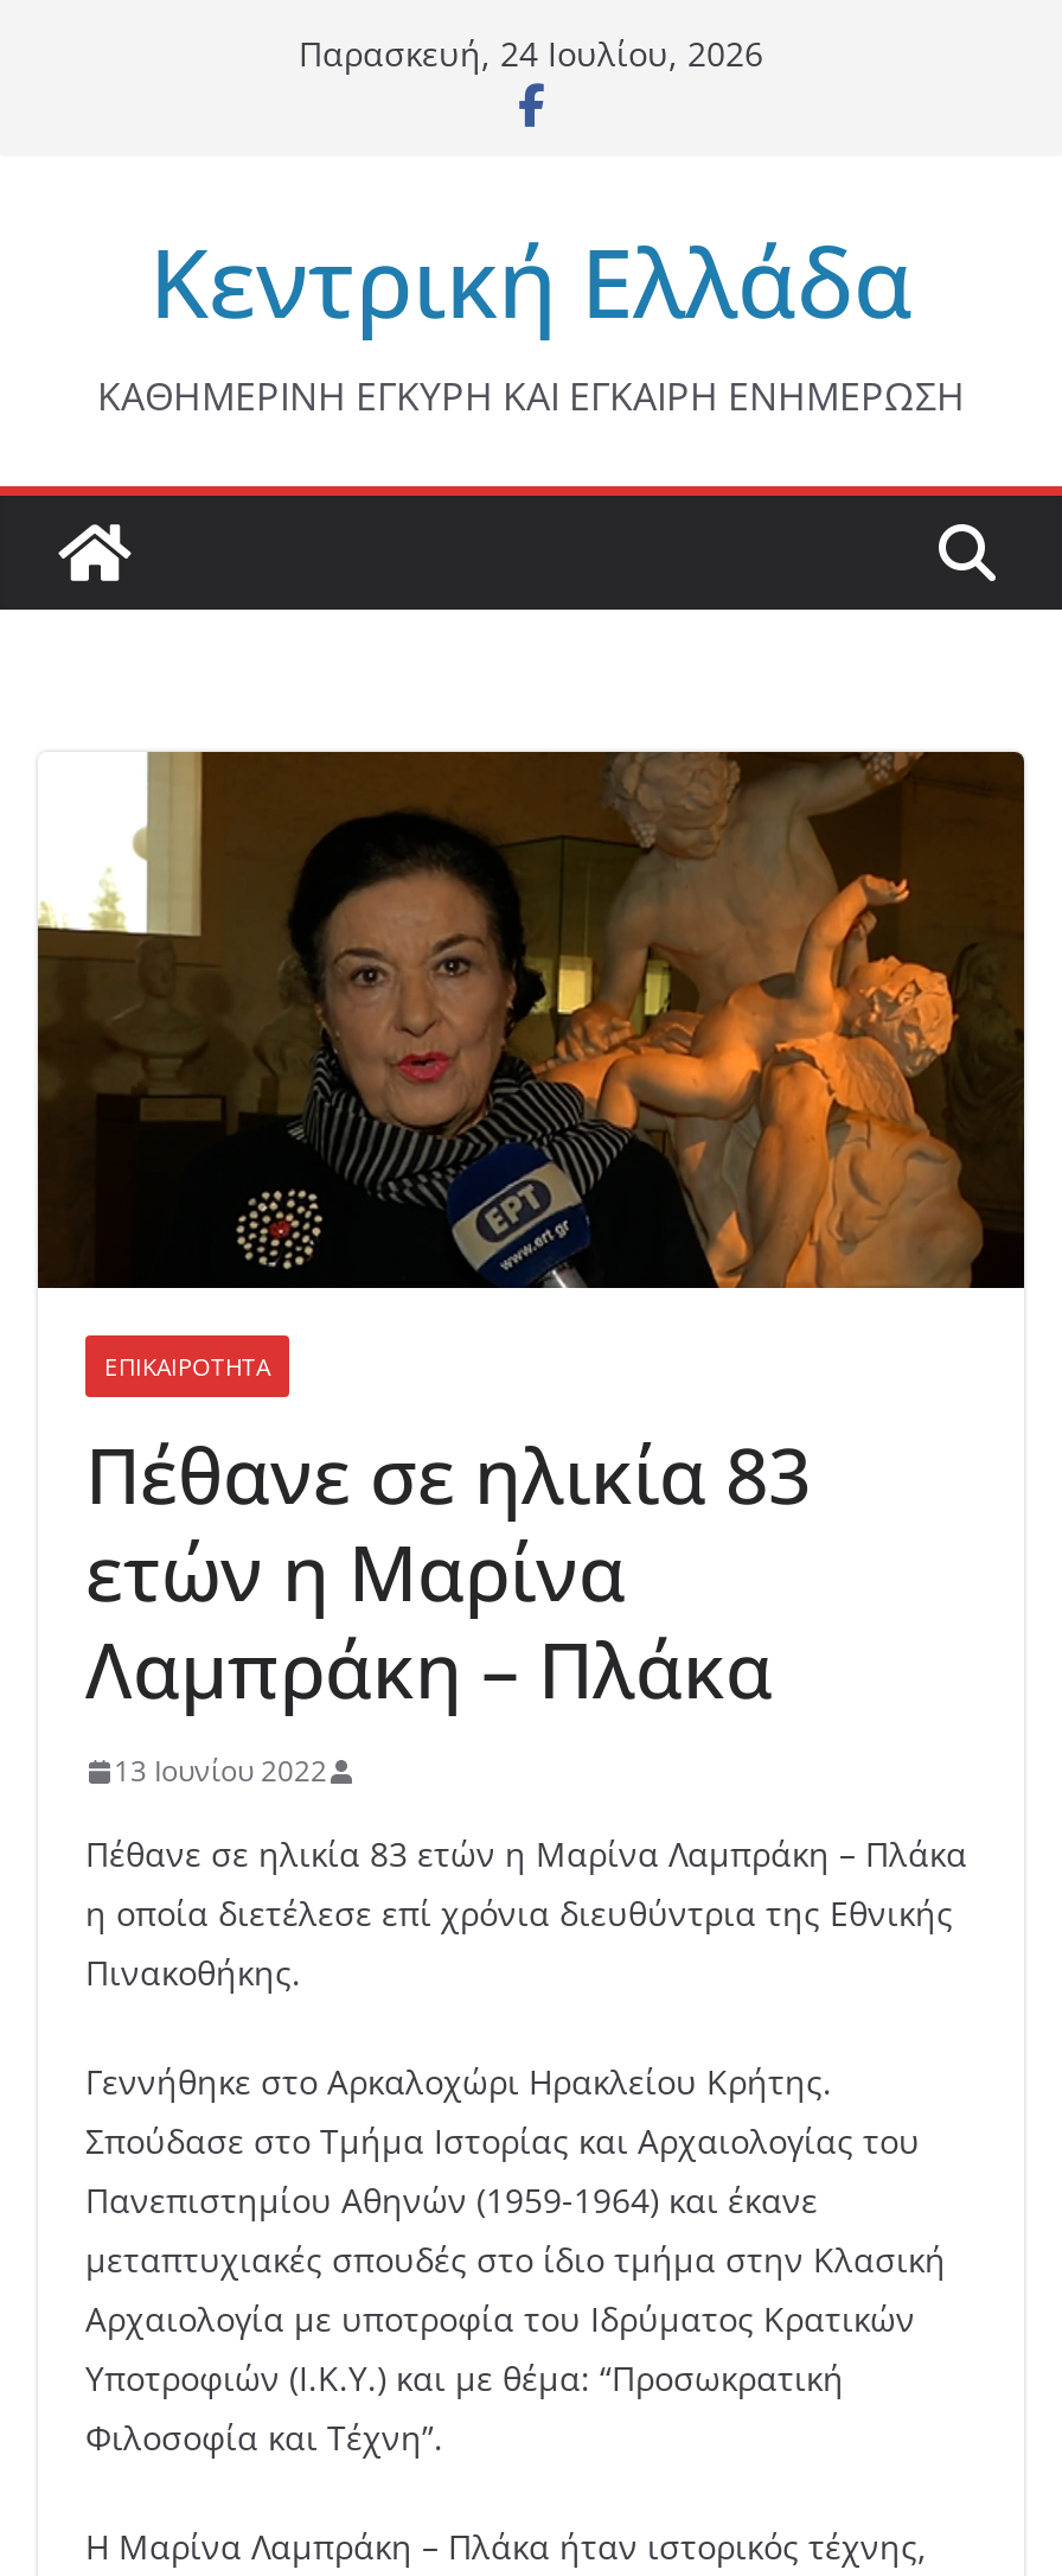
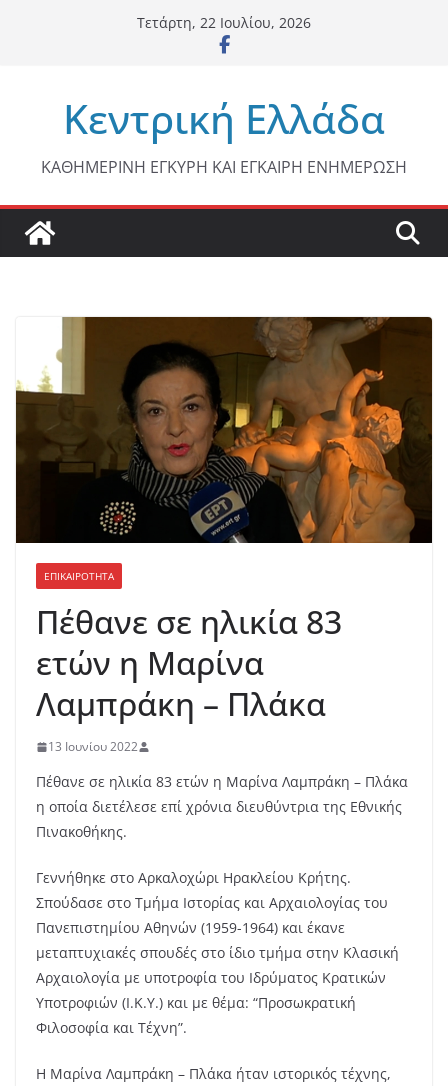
[299,31,763,76] Παρασκευή, 24 Ιουλίου, 2026 -> [137,13,311,32] Τετάρτη, 22 Ιουλίου, 2026

